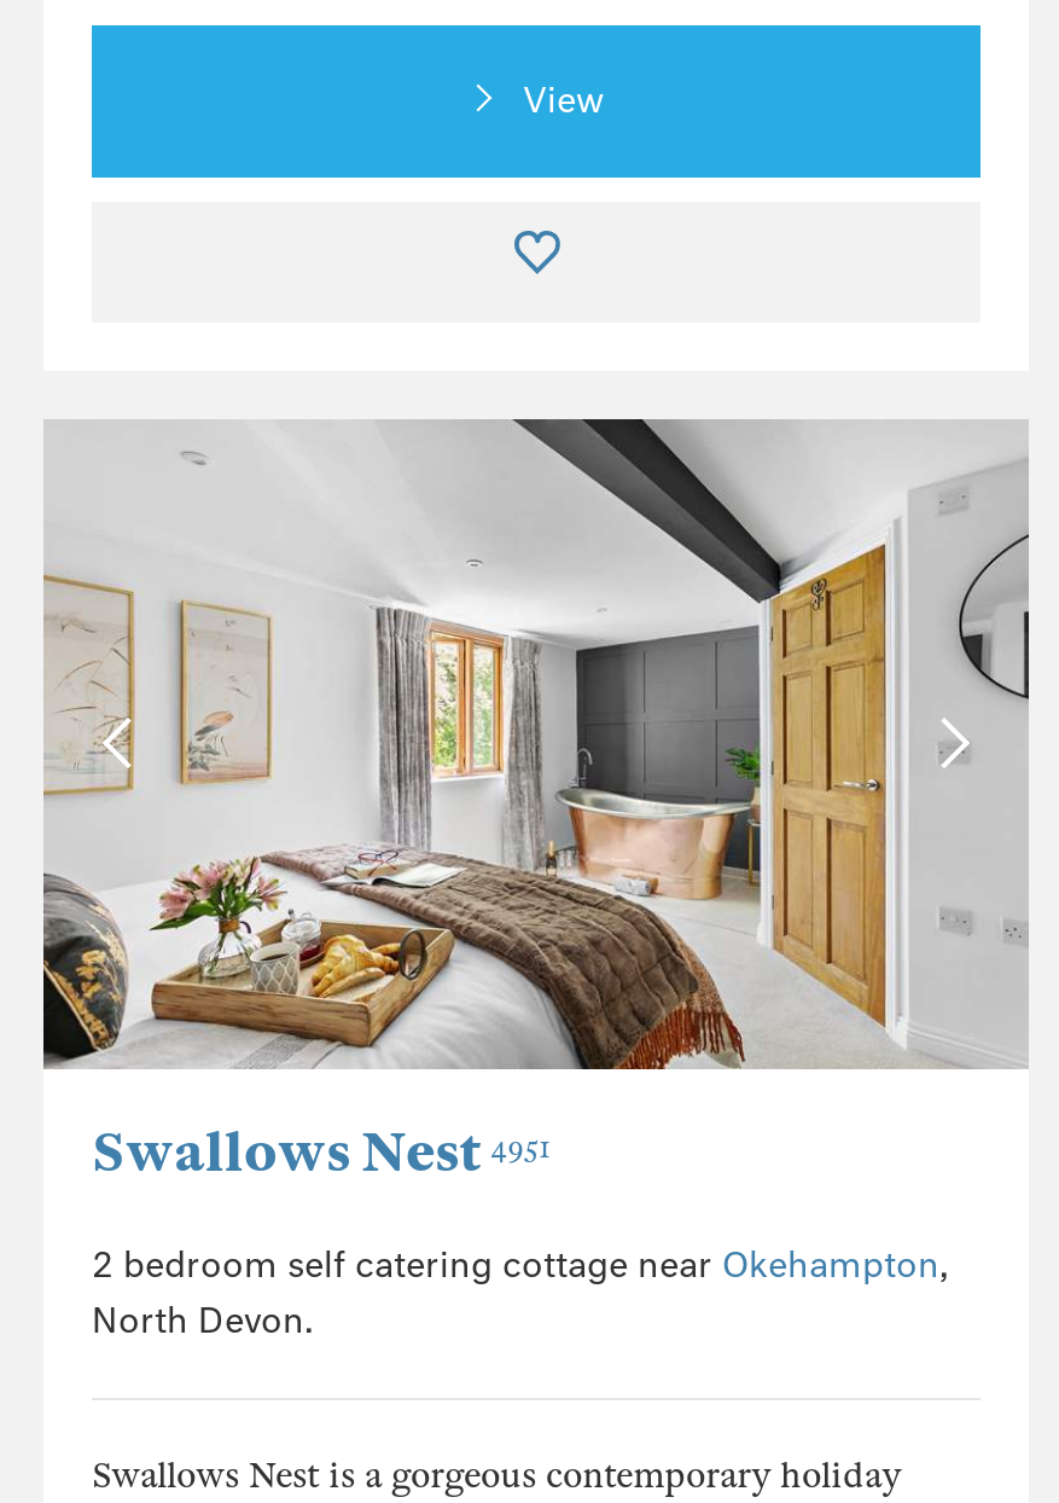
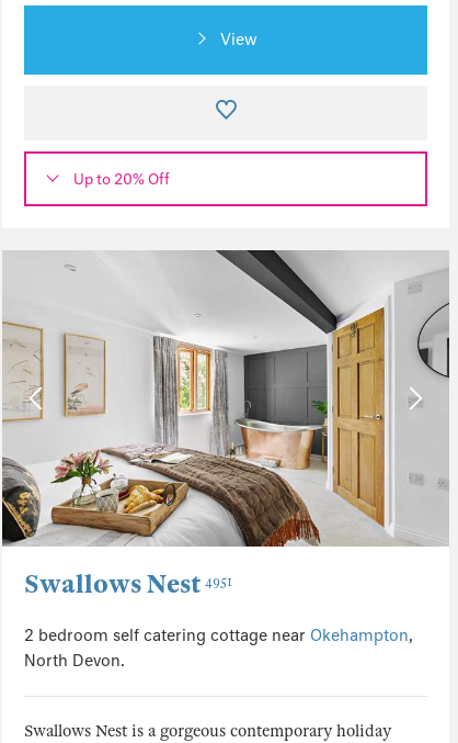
none -> [73,170,170,189] Up to 20% Off

